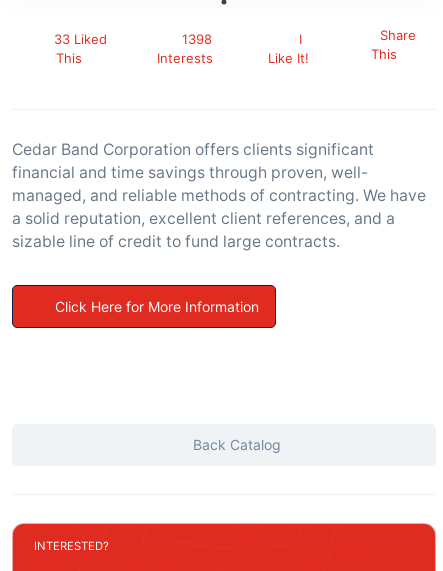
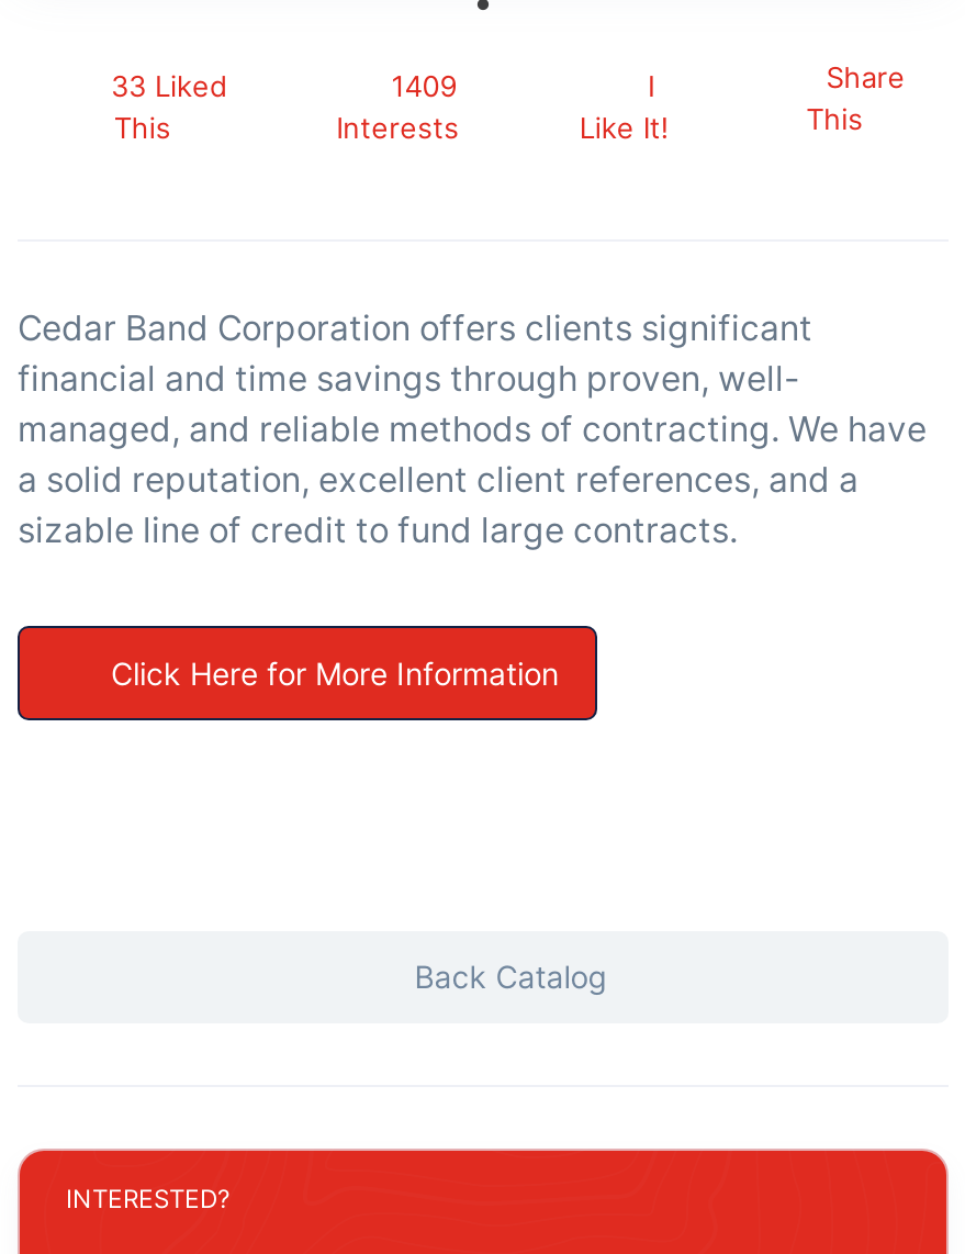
[178,31,212,47] 1398 -> [382,68,457,103] 1409

